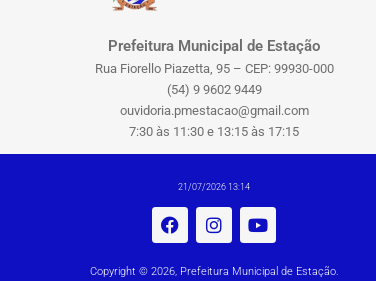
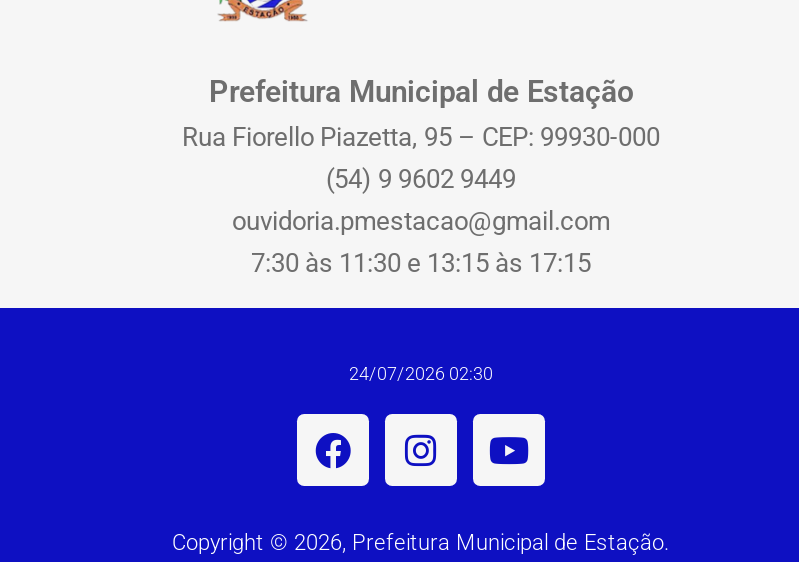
[178,182,250,192] 21/07/2026 13:14 -> [349,364,493,384] 24/07/2026 02:30

